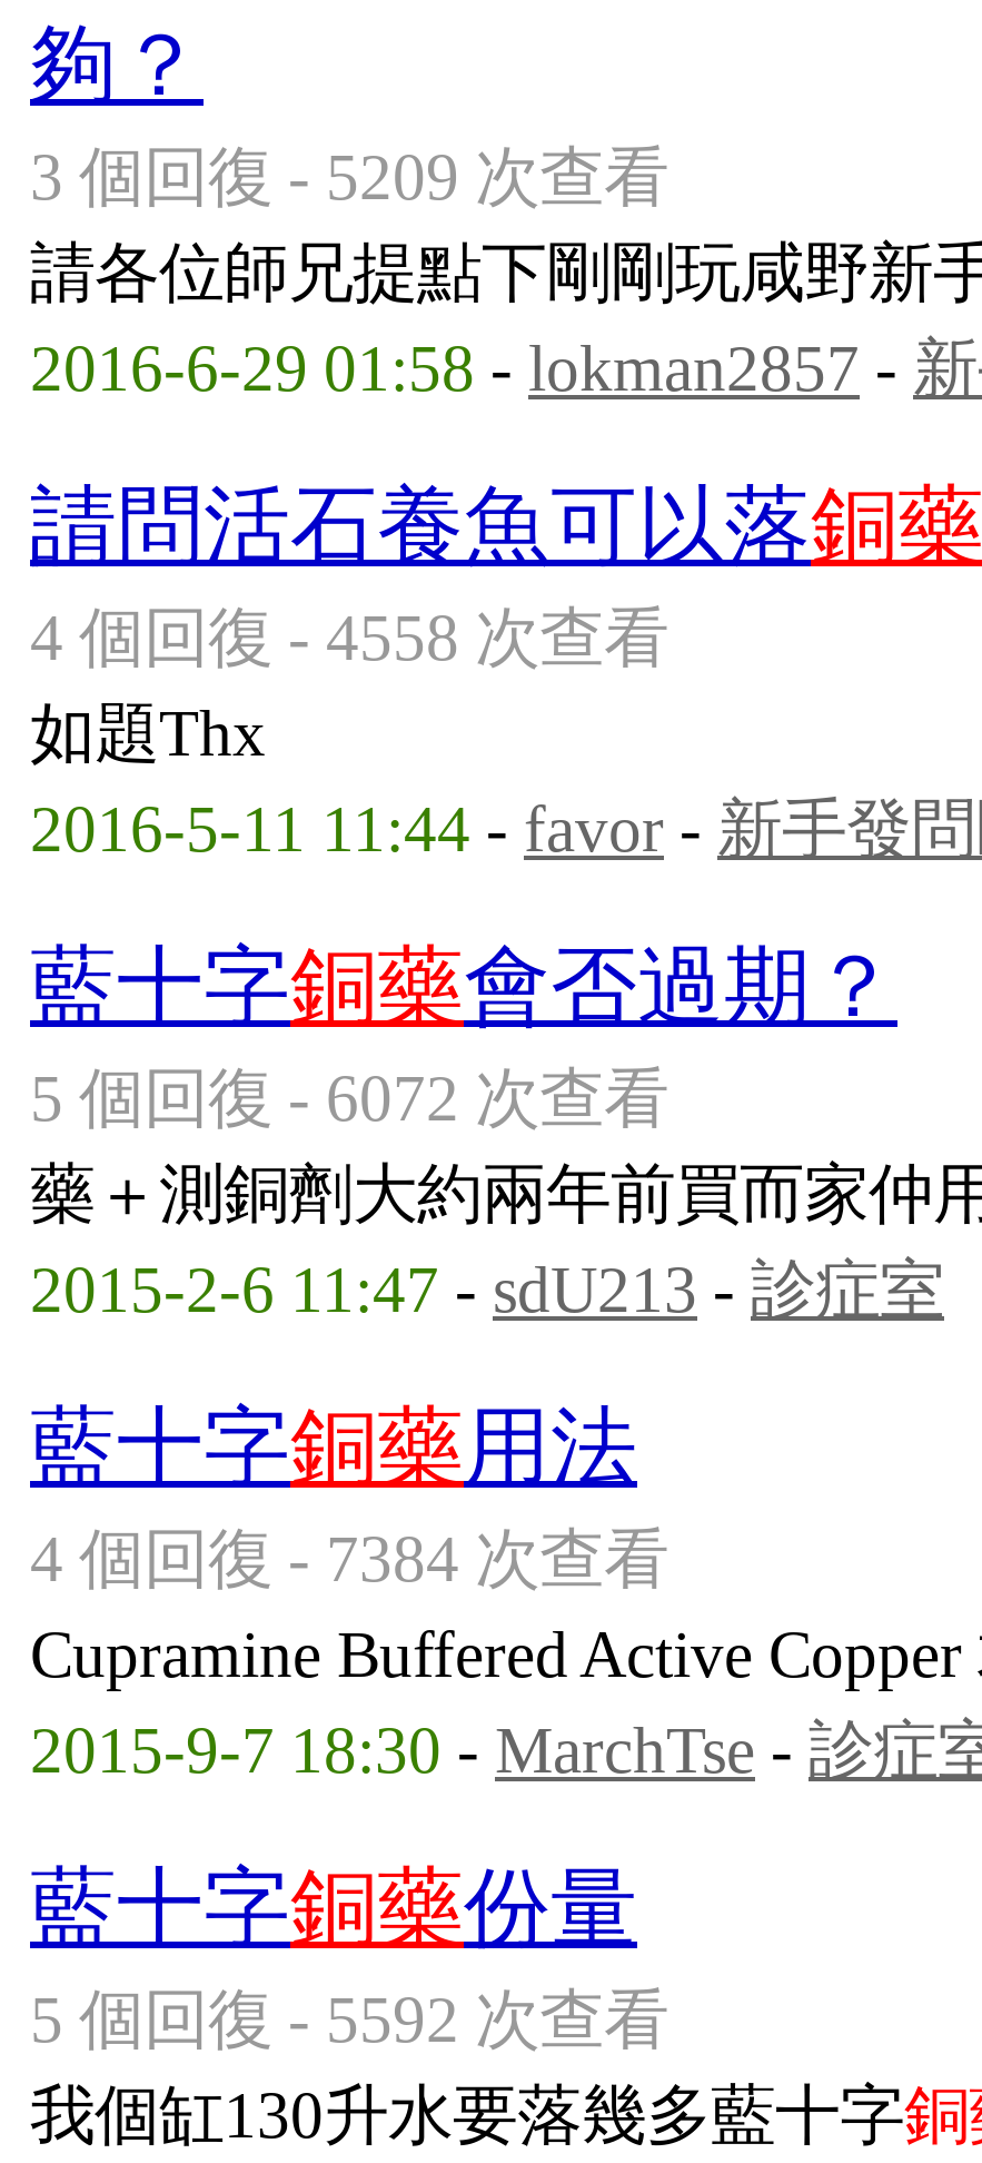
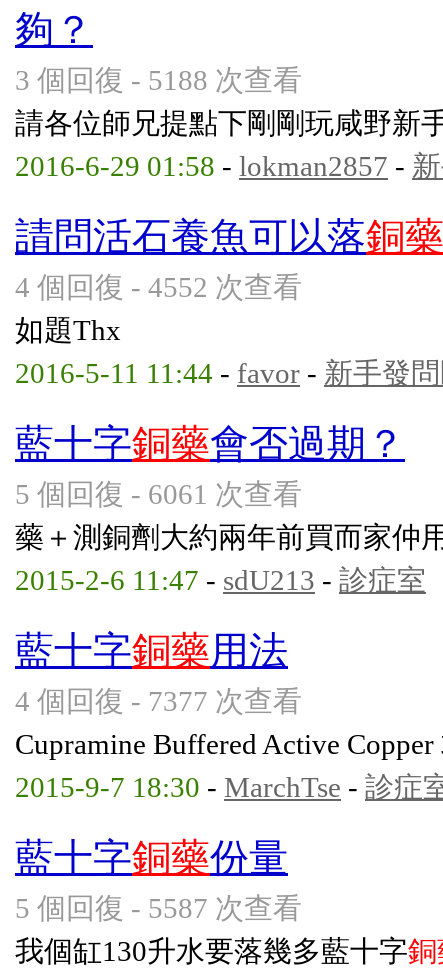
[30,141,668,213] 3 個回復 - 5209 次查看 -> [15,64,302,96] 3 個回復 - 5188 次查看
[30,602,668,673] 4 個回復 - 4558 次查看 -> [15,271,302,303] 4 個回復 - 4552 次查看
[30,1063,668,1134] 5 個回復 - 6072 次查看 -> [15,478,302,510] 5 個回復 - 6061 次查看
[30,1523,668,1594] 4 個回復 - 7384 次查看 -> [15,685,302,717] 4 個回復 - 7377 次查看
[30,1984,668,2055] 5 個回復 - 5592 次查看 -> [15,892,302,924] 5 個回復 - 5587 次查看

